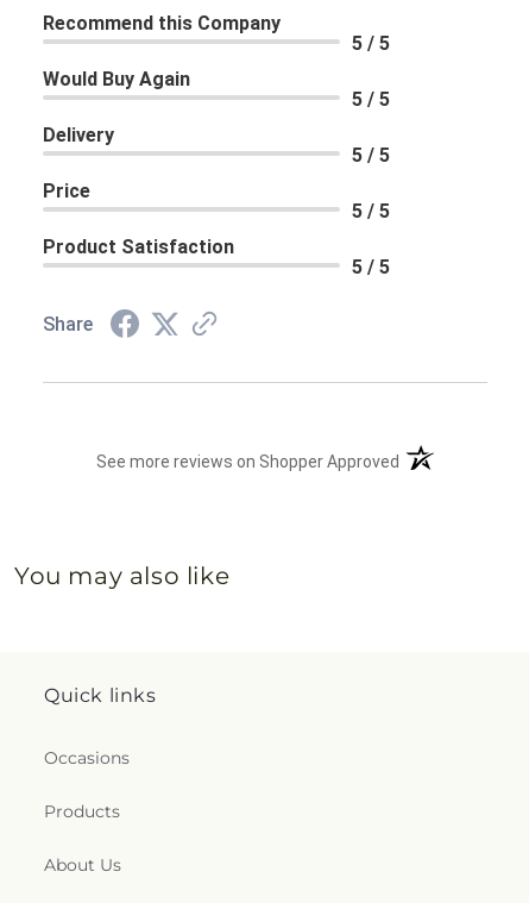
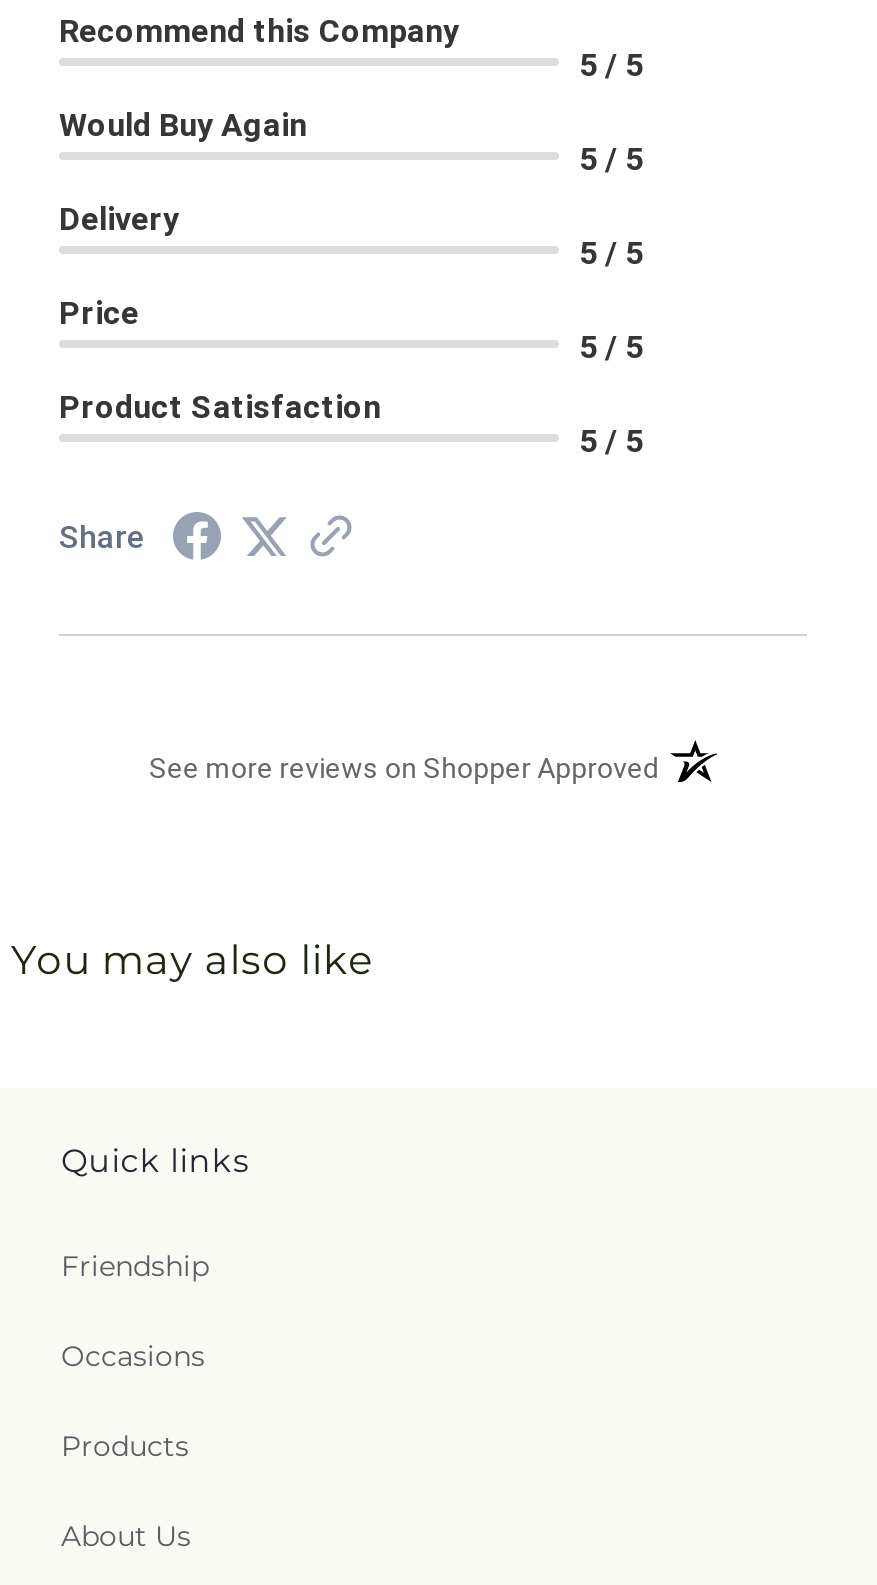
none -> [61,1248,209,1284] Friendship

